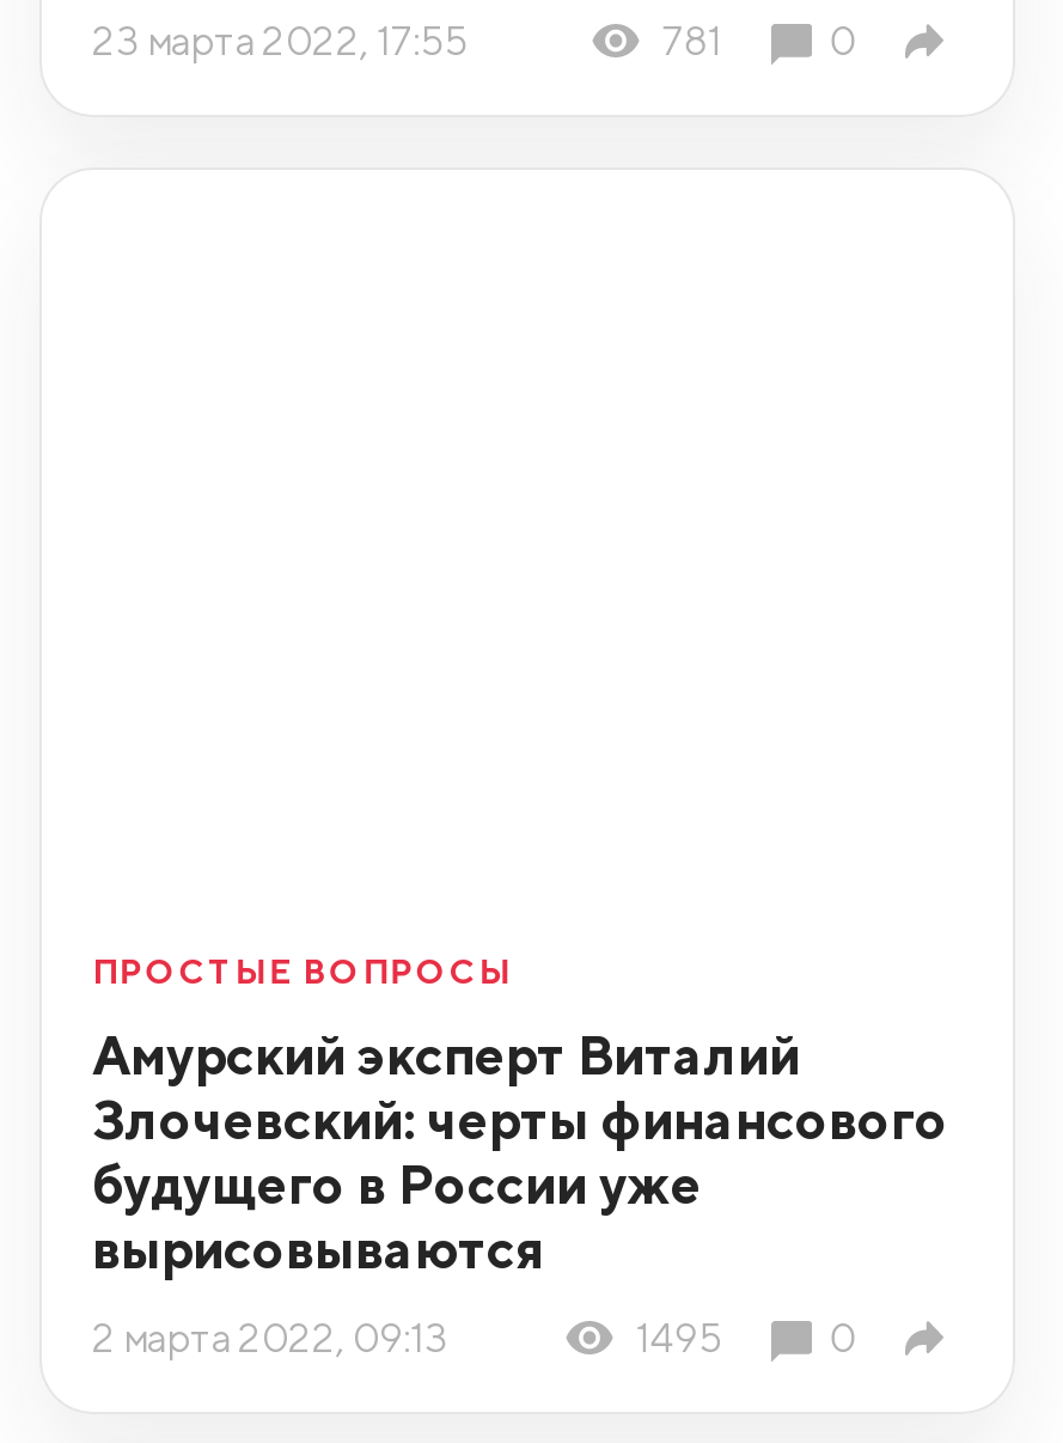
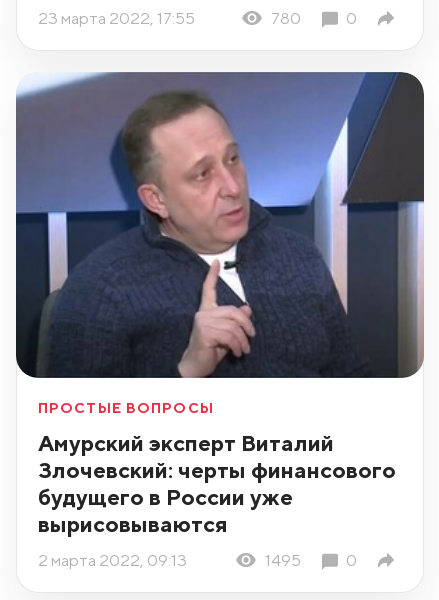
[662,18,722,66] 781 -> [271,8,301,28] 780
none -> [15,71,425,379] [image]

